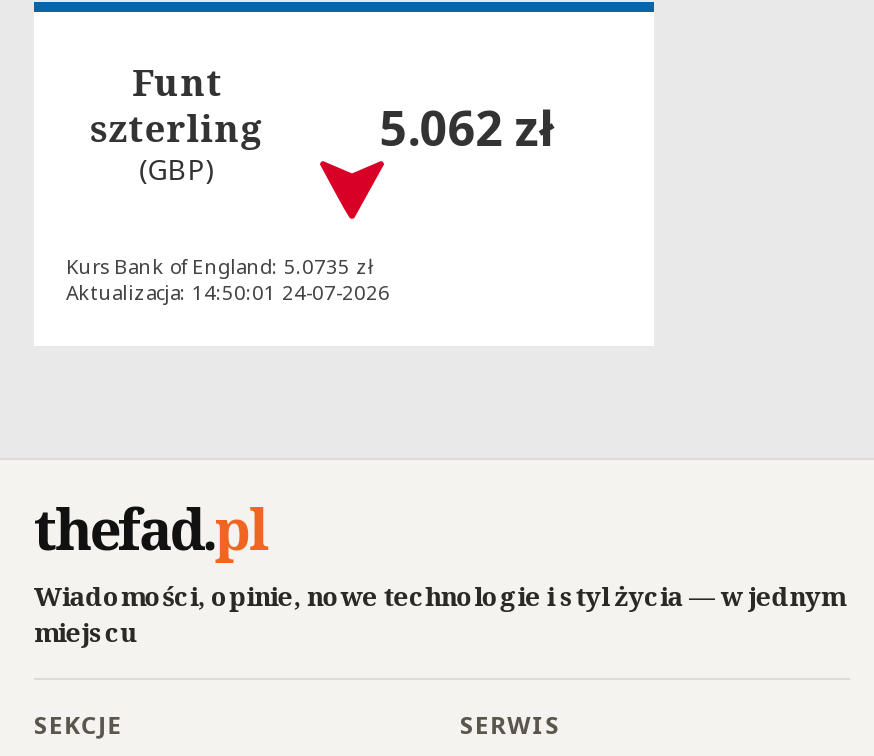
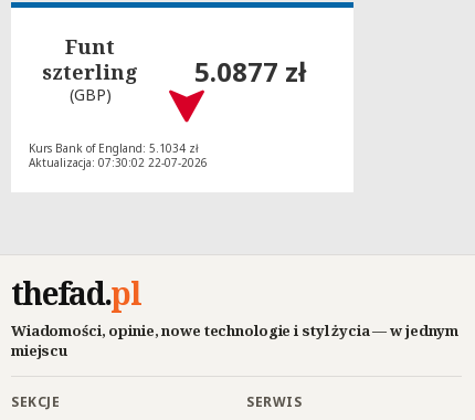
[379,95,553,161] 5.062 zł -> [194,54,306,90] 5.0877 zł
[66,253,374,281] Kurs Bank of England: 5.0735 zł -> [29,141,199,156] Kurs Bank of England: 5.1034 zł
[66,279,390,307] Aktualizacja: 14:50:01 24-07-2026 -> [29,155,208,171] Aktualizacja: 07:30:02 22-07-2026

